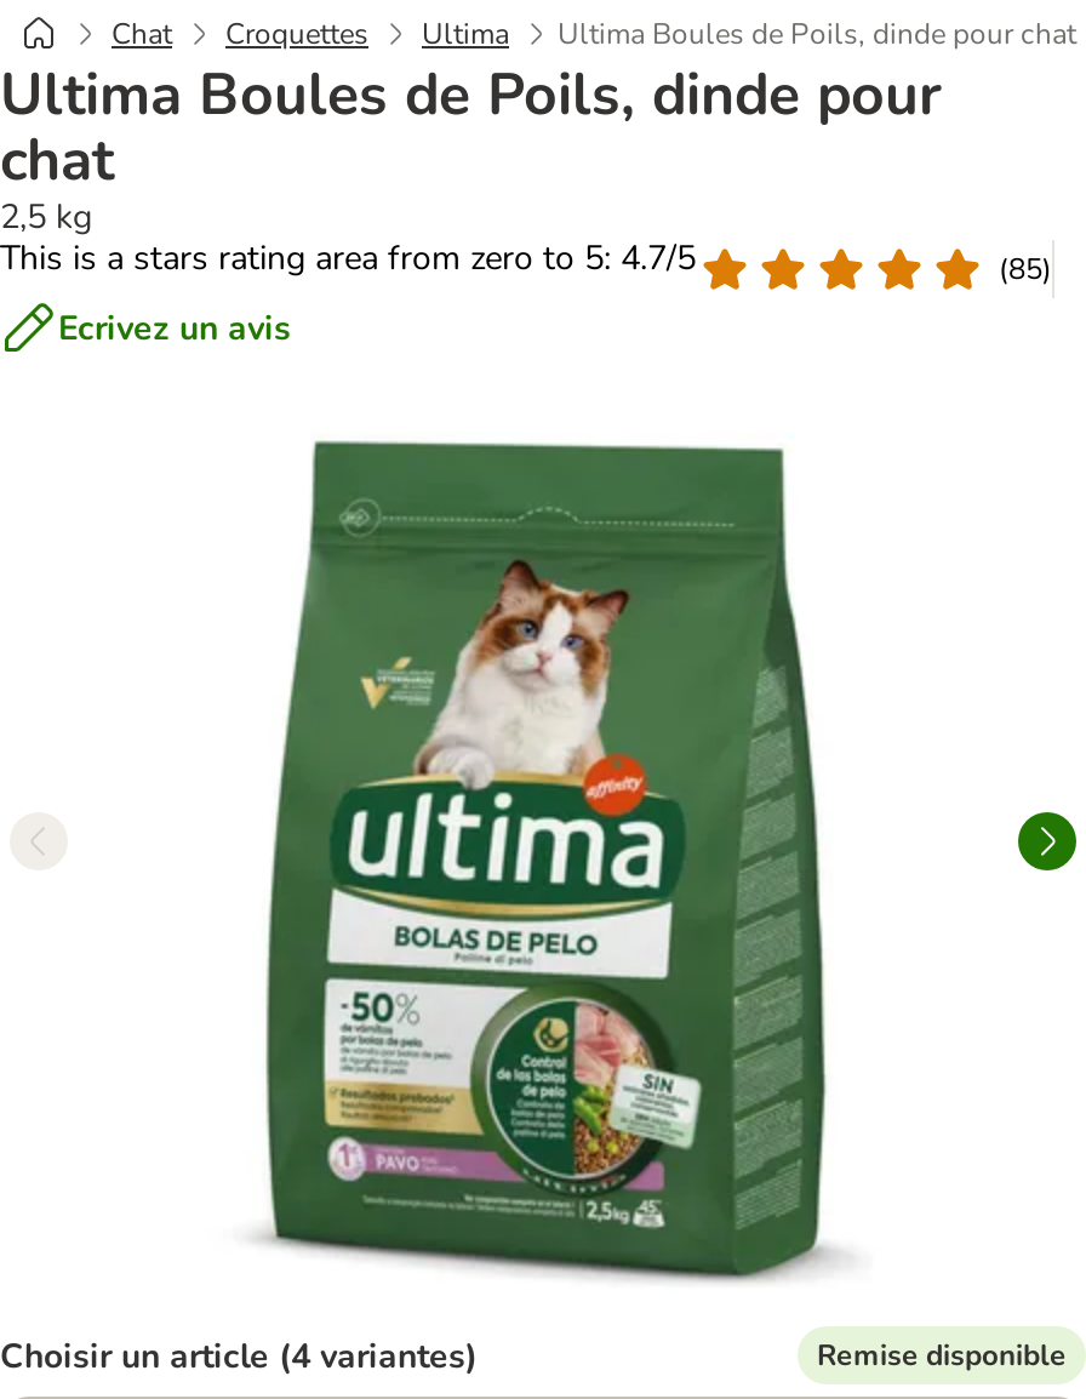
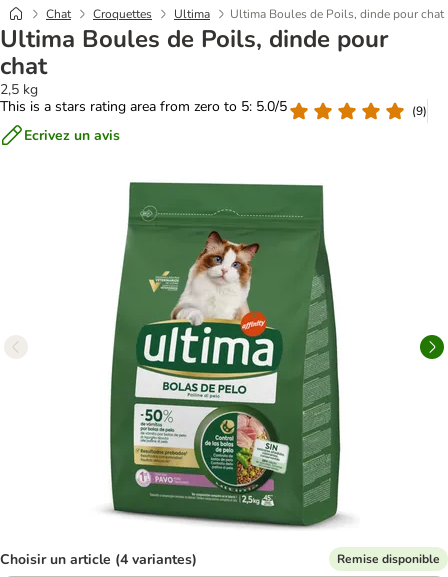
[0,235,696,281] This is a stars rating area from zero to 5: 4.7/5 -> [0,97,287,116] This is a stars rating area from zero to 5: 5.0/5
[999,249,1052,287] (85) -> [412,102,427,118] (9)

